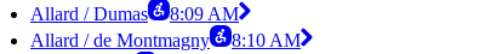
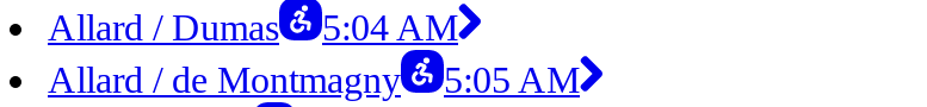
[30,4,239,24] Allard / Dumas 8:09 AM -> [48,8,458,48] Allard / Dumas 5:04 AM
[30,30,301,51] Allard / de Montmagny 8:10 AM -> [48,60,580,100] Allard / de Montmagny 5:05 AM

